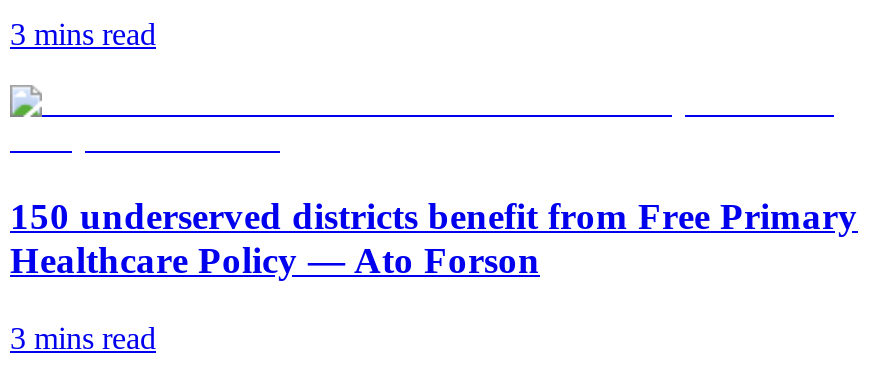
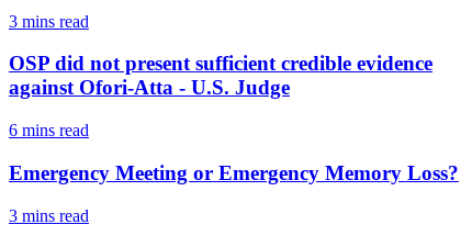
[10,195,858,281] 150 underserved districts benefit from Free Primary | Healthcare Policy — Ato Forson -> [9,52,459,184] OSP did not present sufficient credible evidence | against Ofori-Atta - U.S. Judge | 6 mins read | Emergency Meeting or Emergency Memory Loss?

